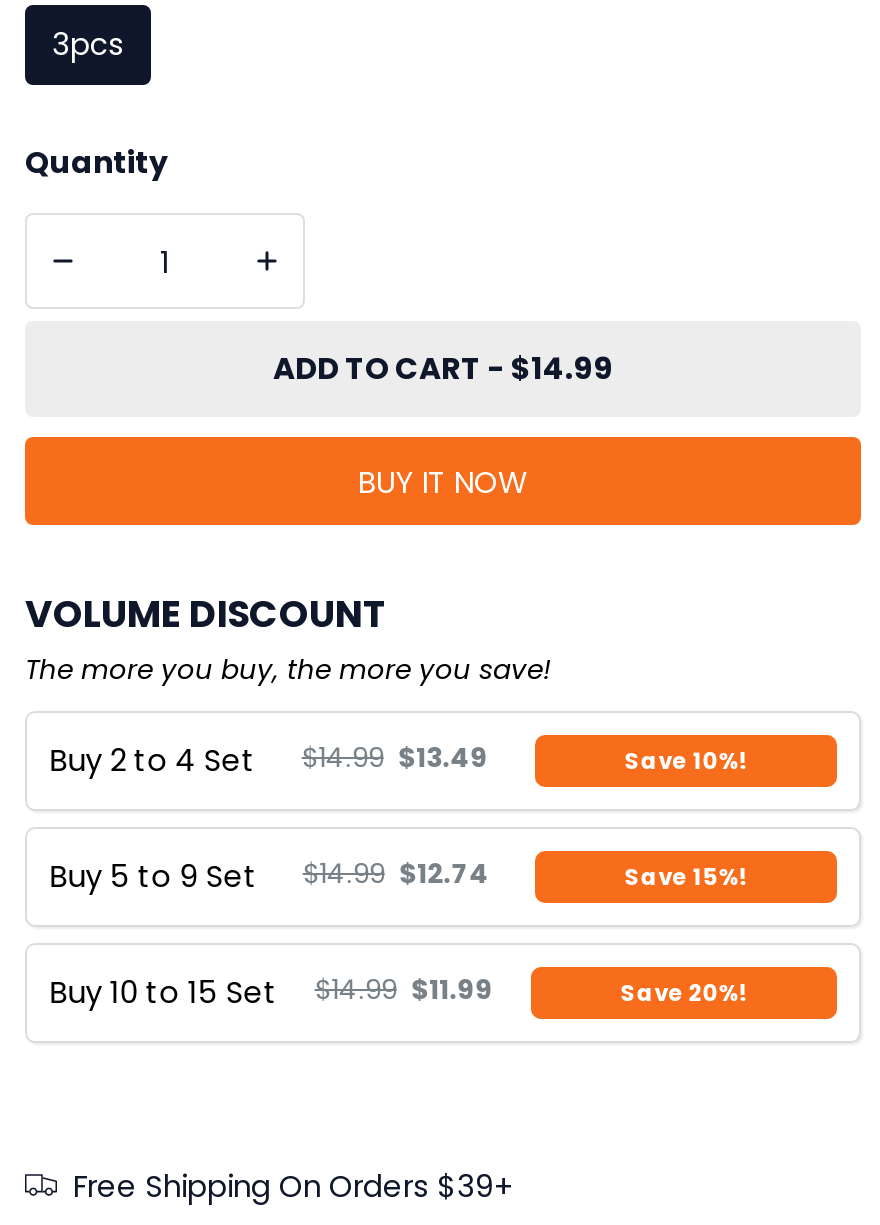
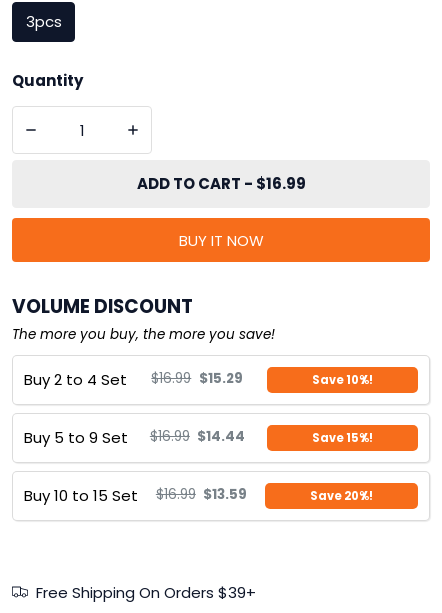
[273,347,613,389] ADD TO CART - $14.99 -> [136,173,305,194] ADD TO CART - $16.99
[49,739,488,781] Buy 2 to 4 Set $14.99 $13.49 -> [24,369,243,390] Buy 2 to 4 Set $16.99 $15.29
[49,855,489,897] Buy 5 to 9 Set $14.99 $12.74 -> [24,427,245,448] Buy 5 to 9 Set $16.99 $14.44
[49,971,493,1013] Buy 10 to 15 Set $14.99 $11.99 -> [24,485,247,506] Buy 10 to 15 Set $16.99 $13.59

